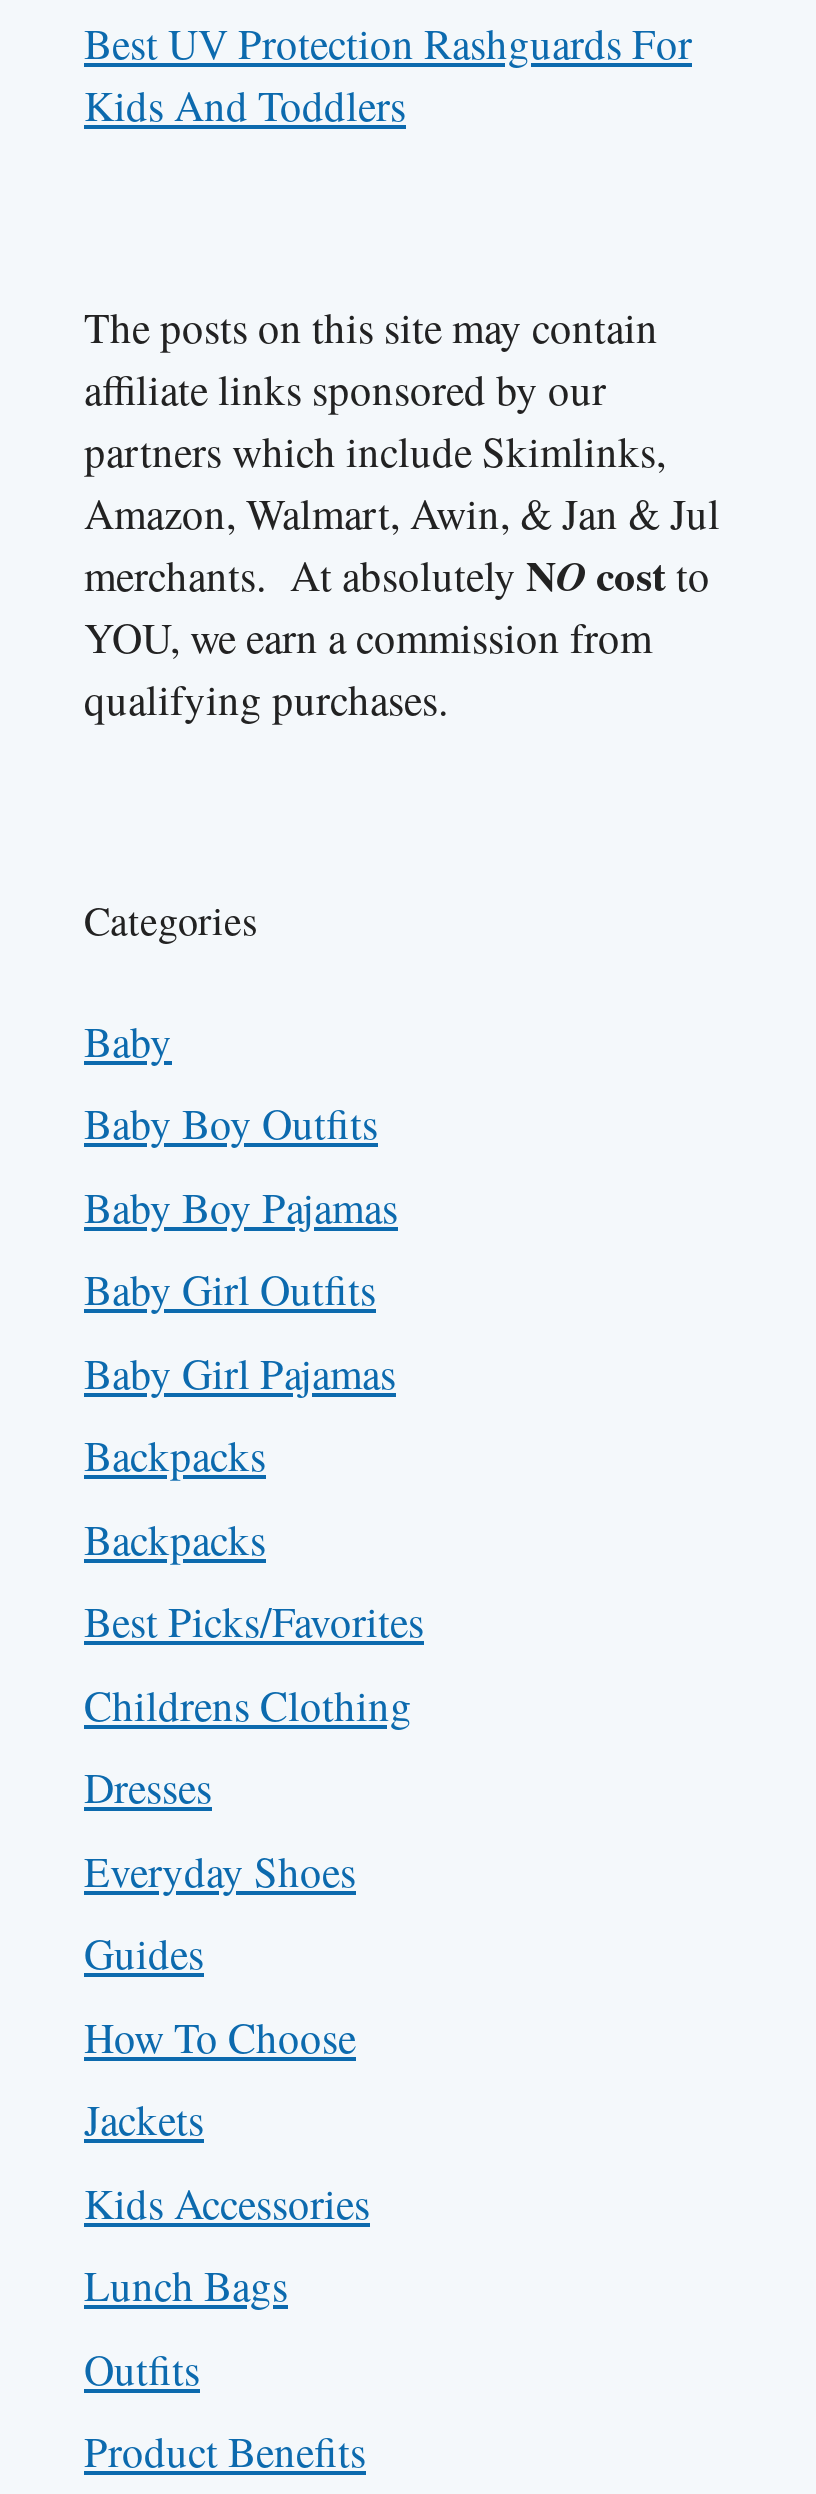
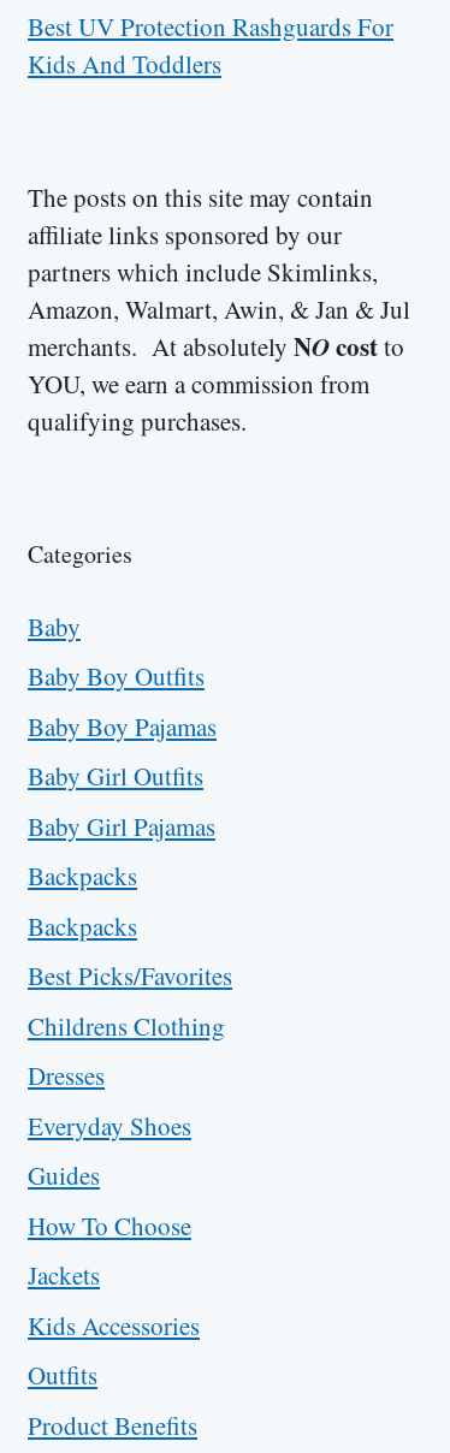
[84,2258,288,2314] Lunch Bags -> none

